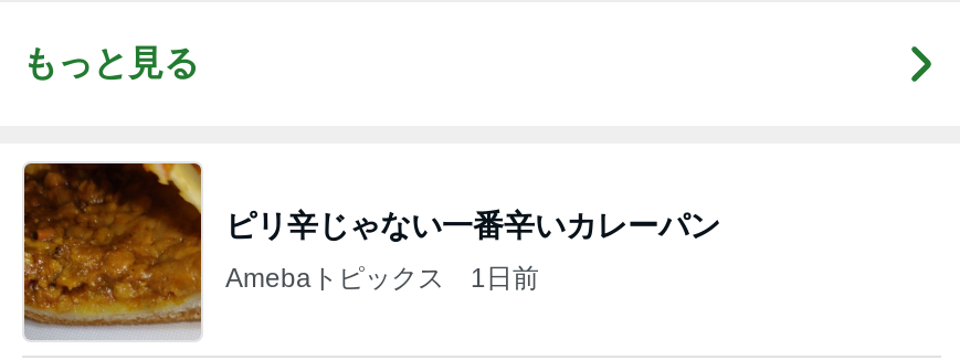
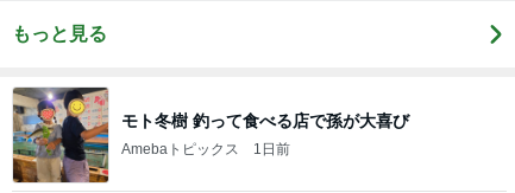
[22,161,720,340] [image] | ピリ辛じゃない一番辛いカレーパン -> [12,86,409,184] [image] | モト冬樹 釣って食べる店で孫が大喜び

